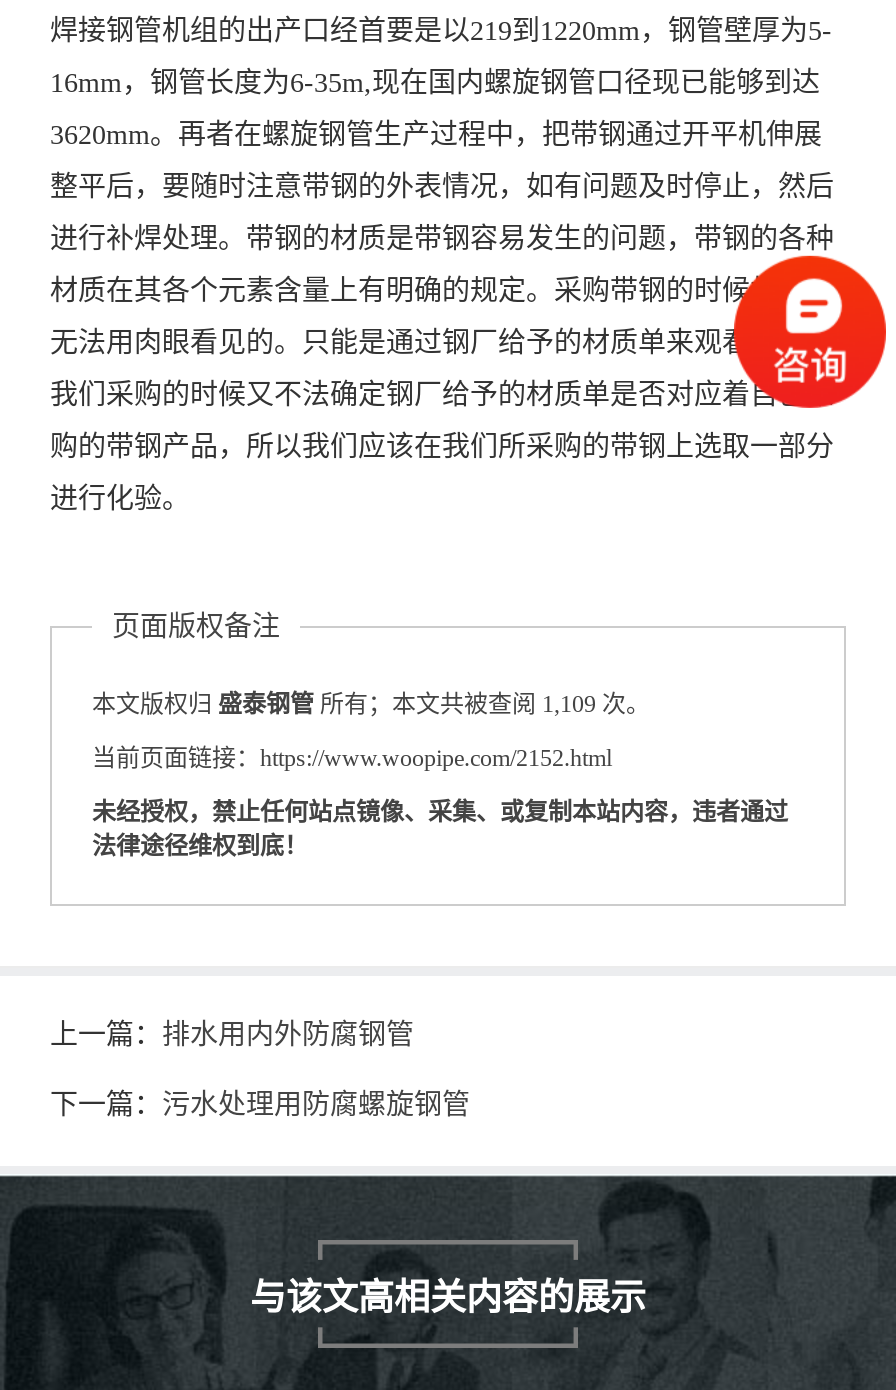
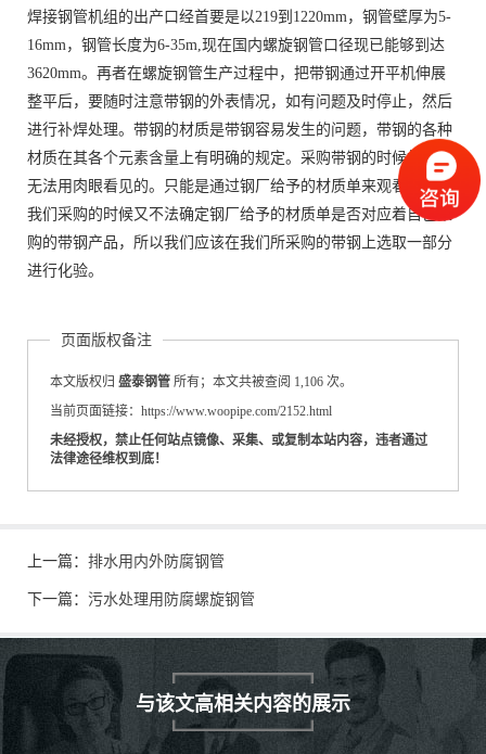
[92,689,650,717] 本文版权归盛泰钢管所有；本文共被查阅 1,109 次。 -> [50,374,353,389] 本文版权归盛泰钢管所有；本文共被查阅 1,106 次。

